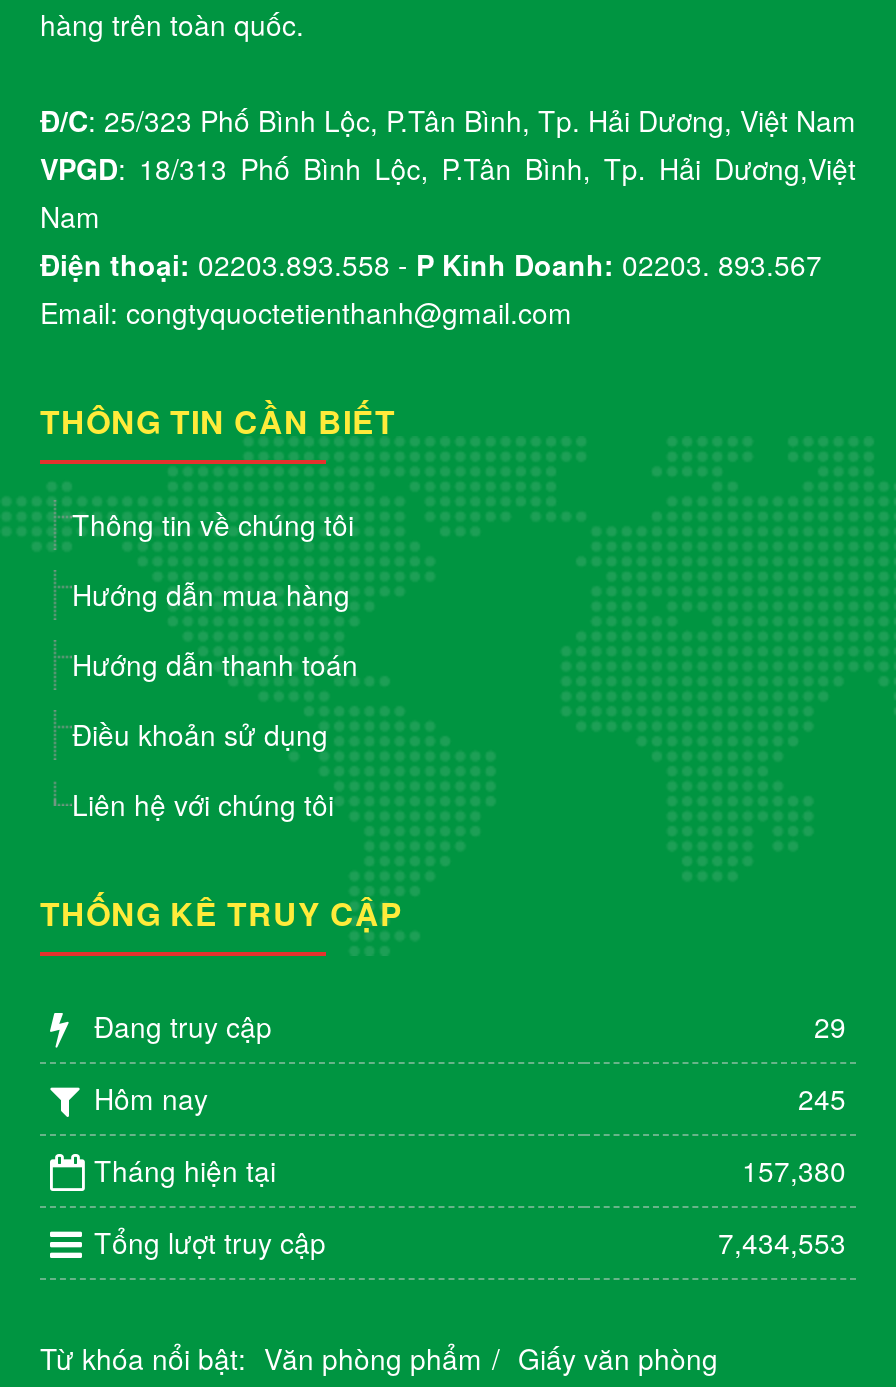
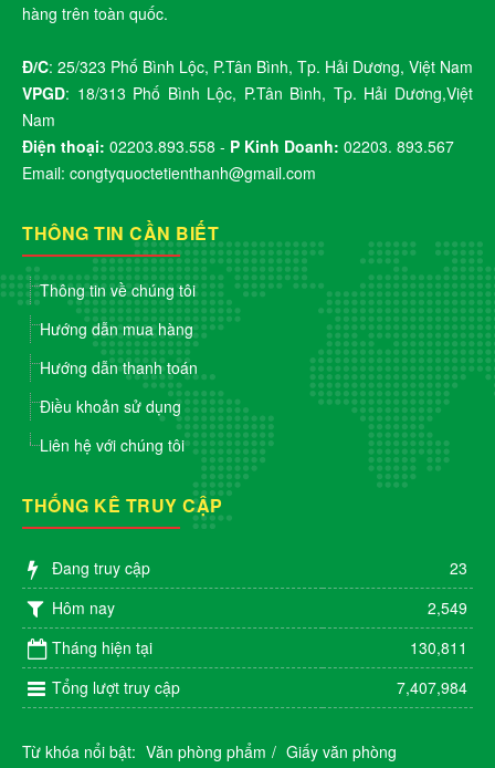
[814,1007,846,1047] 29 -> [450,557,467,579] 23
[798,1079,846,1119] 245 -> [428,597,467,619] 2,549
[742,1151,846,1191] 157,380 -> [410,637,467,659] 130,811
[718,1223,846,1263] 7,434,553 -> [397,676,467,699] 7,407,984

